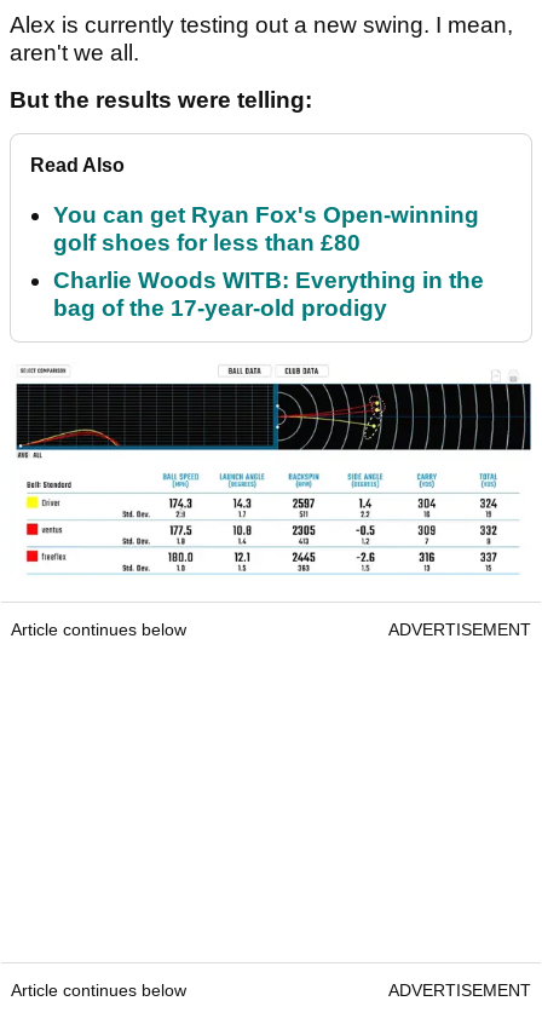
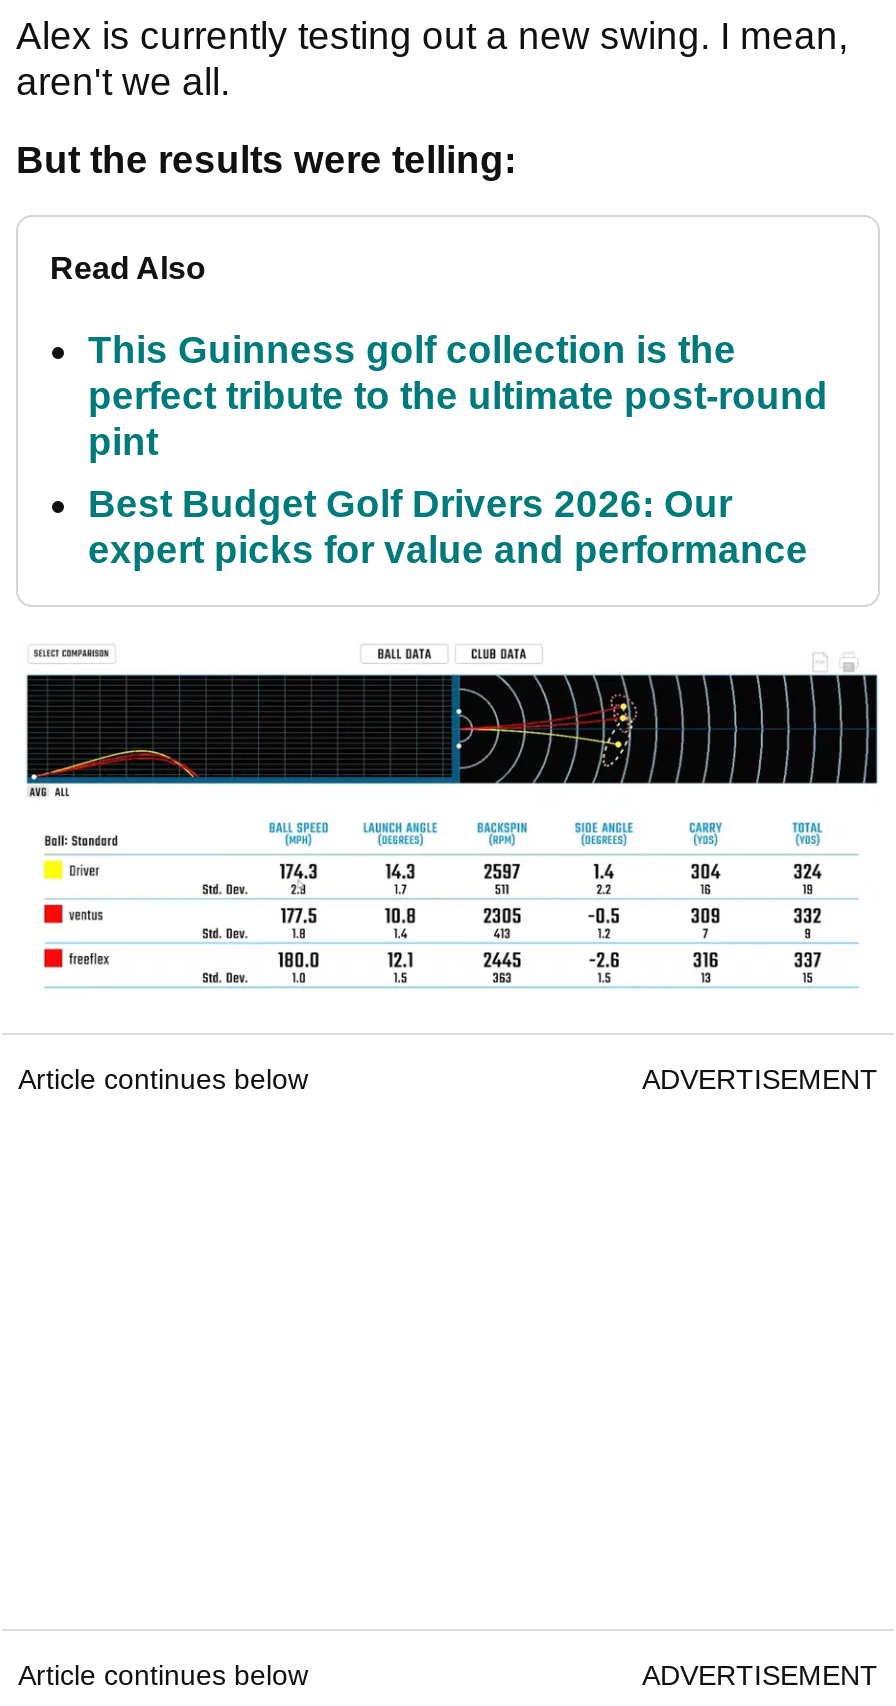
[53,203,479,256] You can get Ryan Fox's Open-winning | golf shoes for less than £80 -> [88,329,828,463] This Guinness golf collection is the | perfect tribute to the ultimate post-round | pint
[53,268,484,321] Charlie Woods WITB: Everything in the | bag of the 17-year-old prodigy -> [88,483,808,571] Best Budget Golf Drivers 2026: Our | expert picks for value and performance

